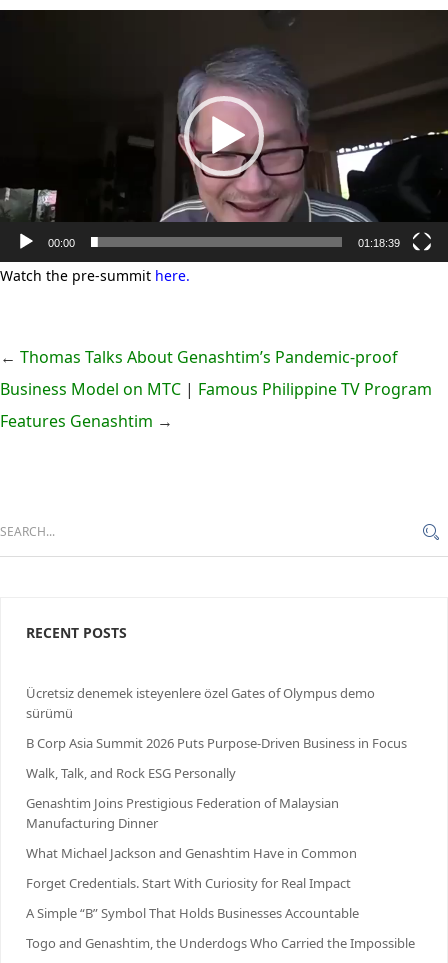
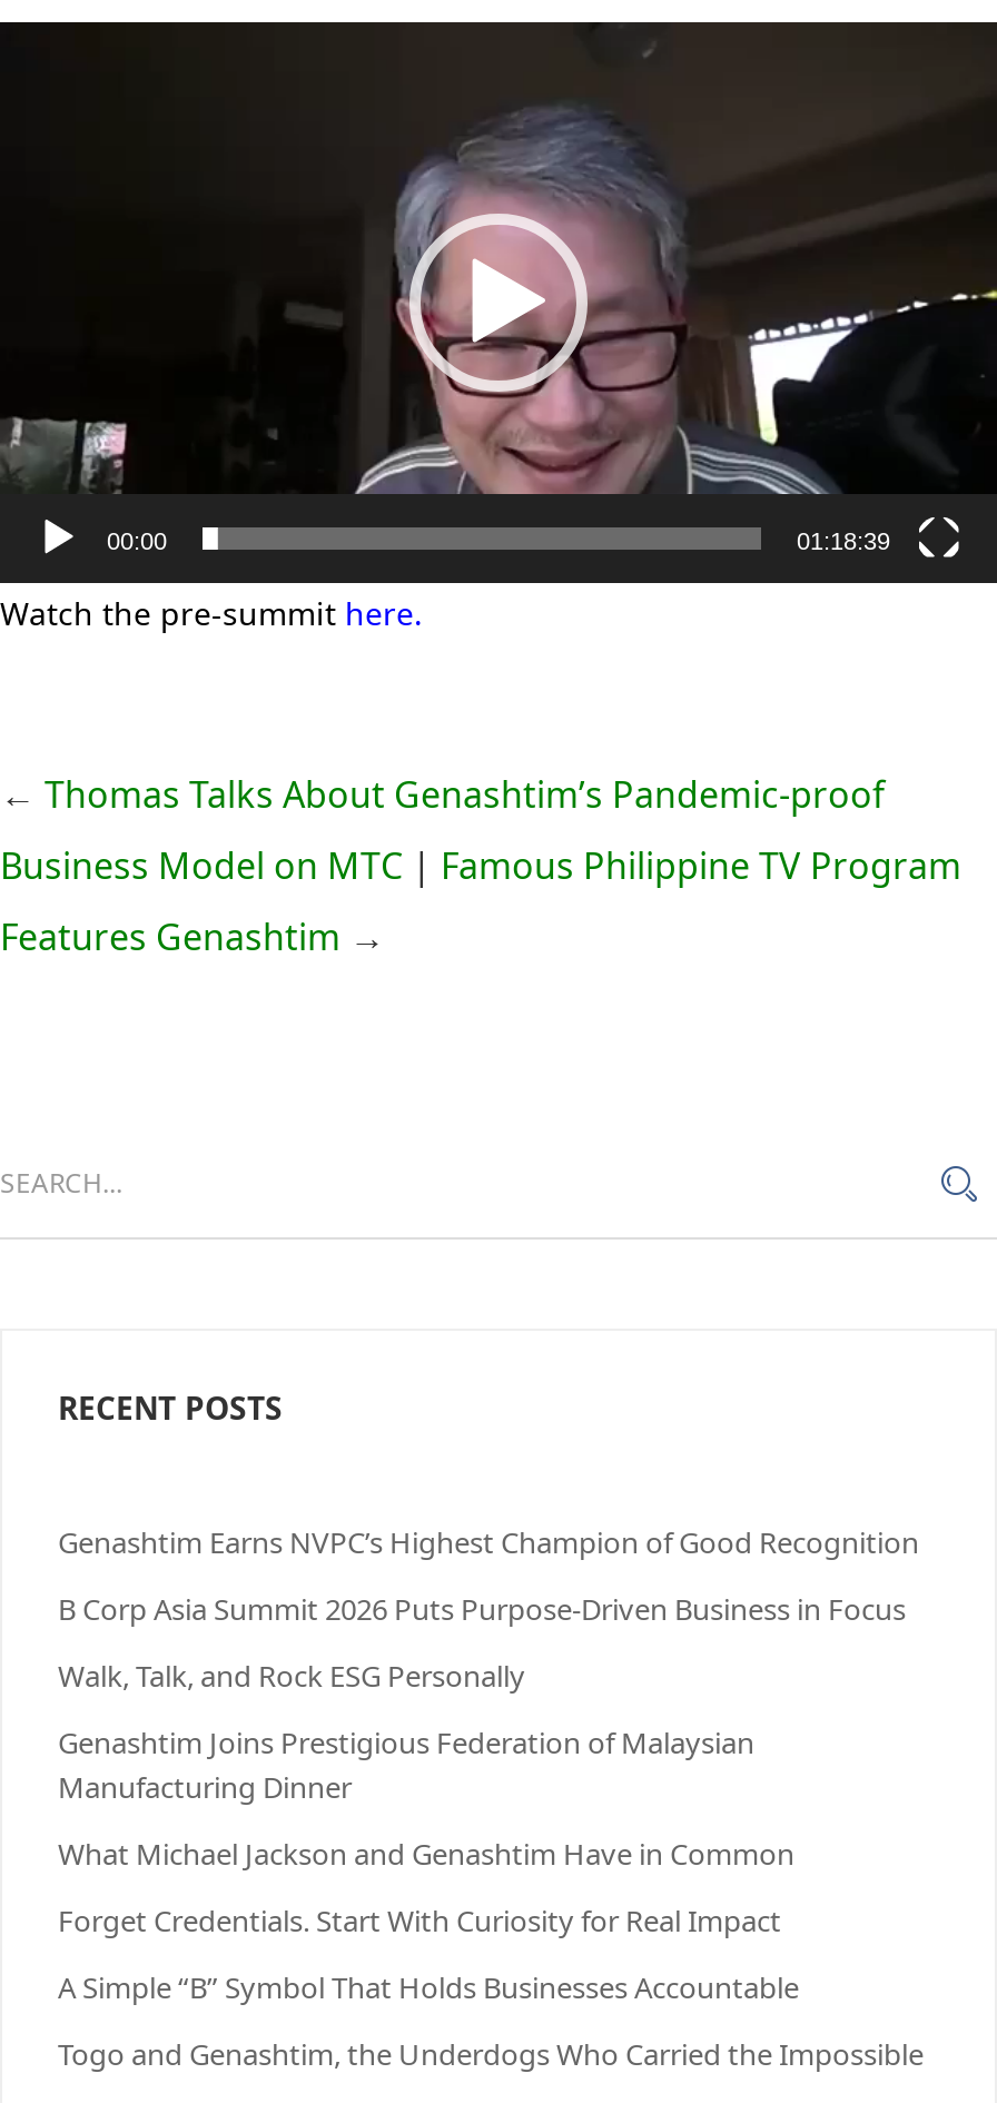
[26,684,375,722] Ücretsiz denemek isteyenlere özel Gates of Olympus demo | sürümü -> [58,1523,919,1563] Genashtim Earns NVPC’s Highest Champion of Good Recognition

